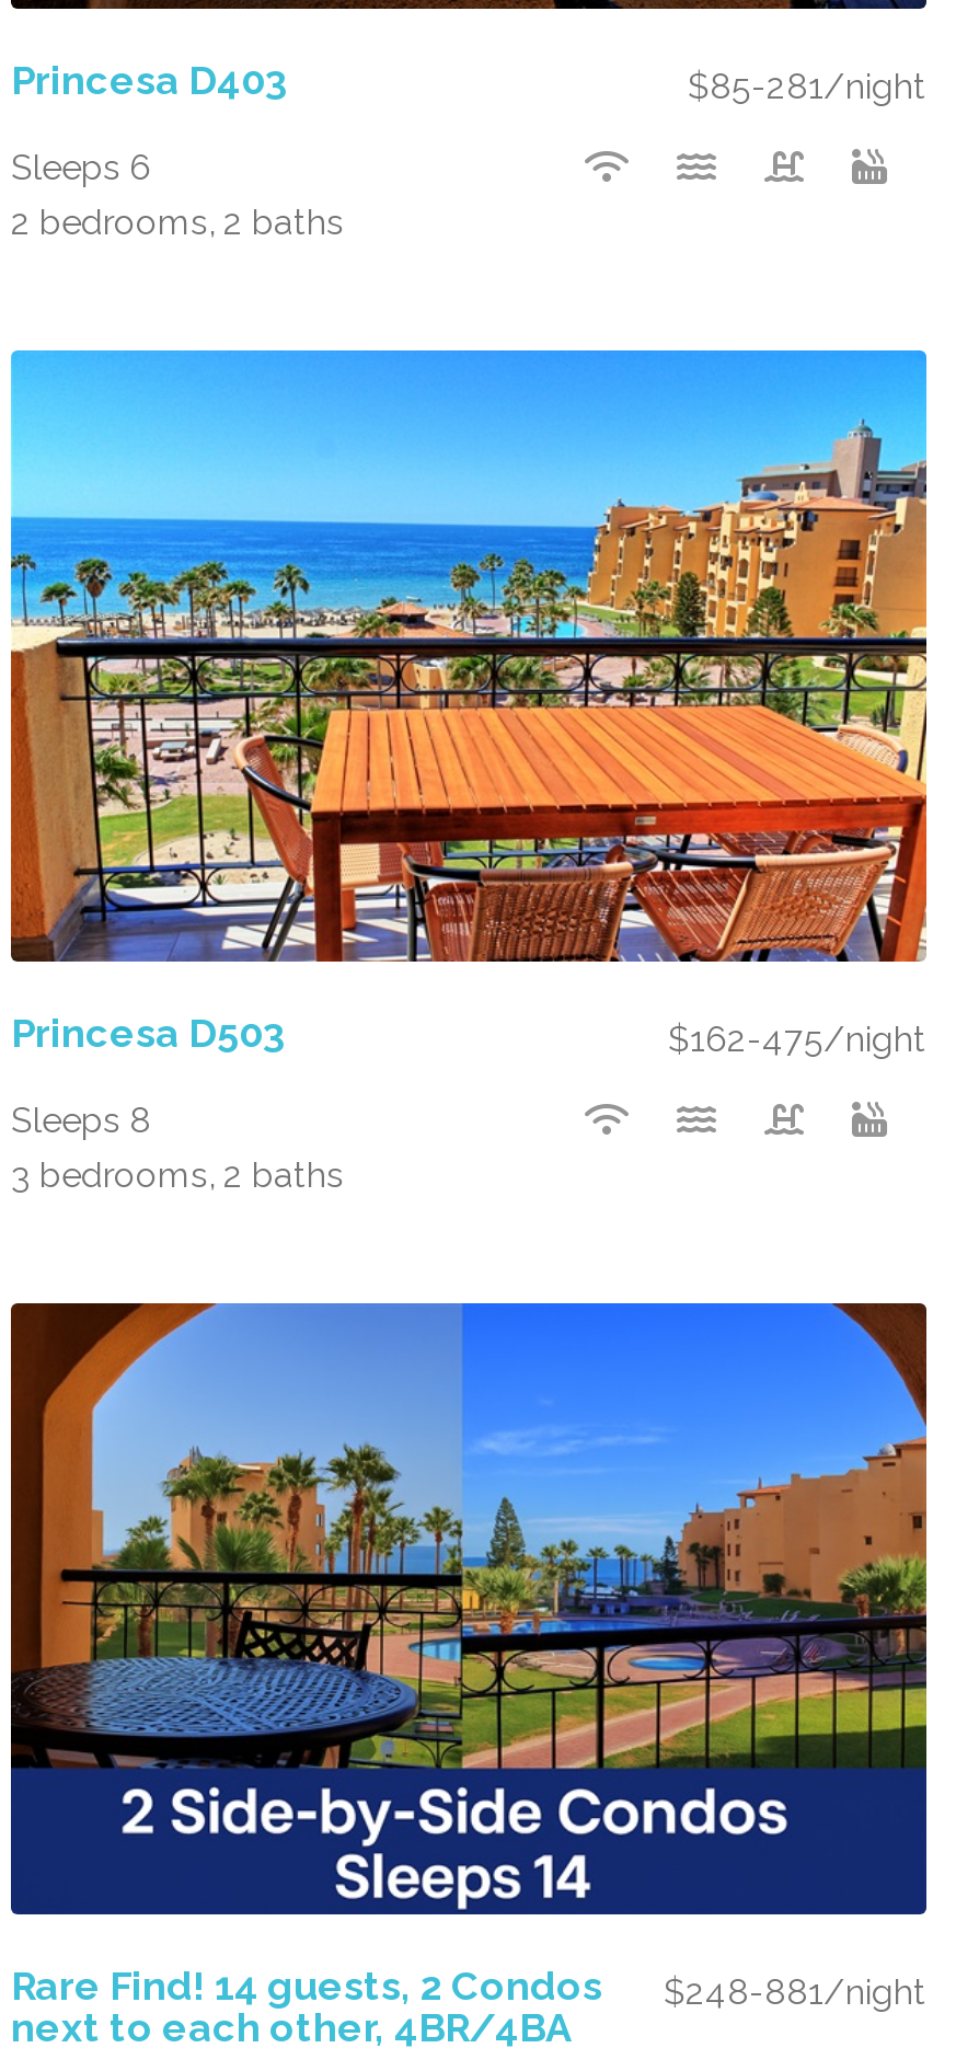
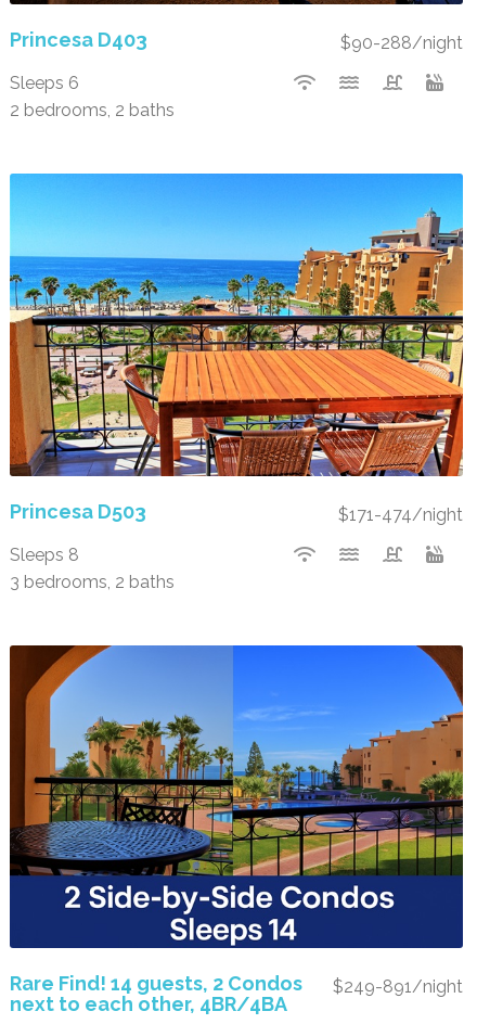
[688,66,926,108] $85-281/night -> [340,33,463,53] $90-288/night
[668,1018,926,1060] $162-475/night -> [338,504,463,525] $171-474/night
[11,1962,926,2012] Rare Find! 14 guests, 2 Condos $248-881/night -> [10,971,463,996] Rare Find! 14 guests, 2 Condos $249-891/night

